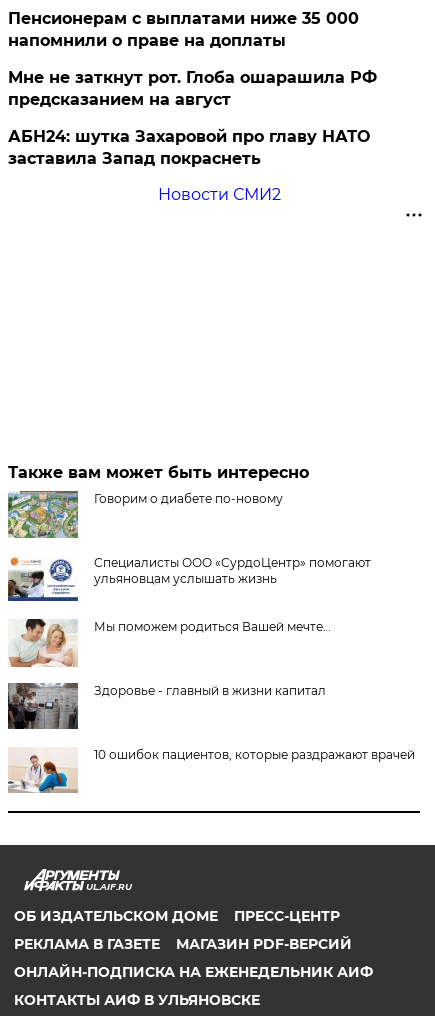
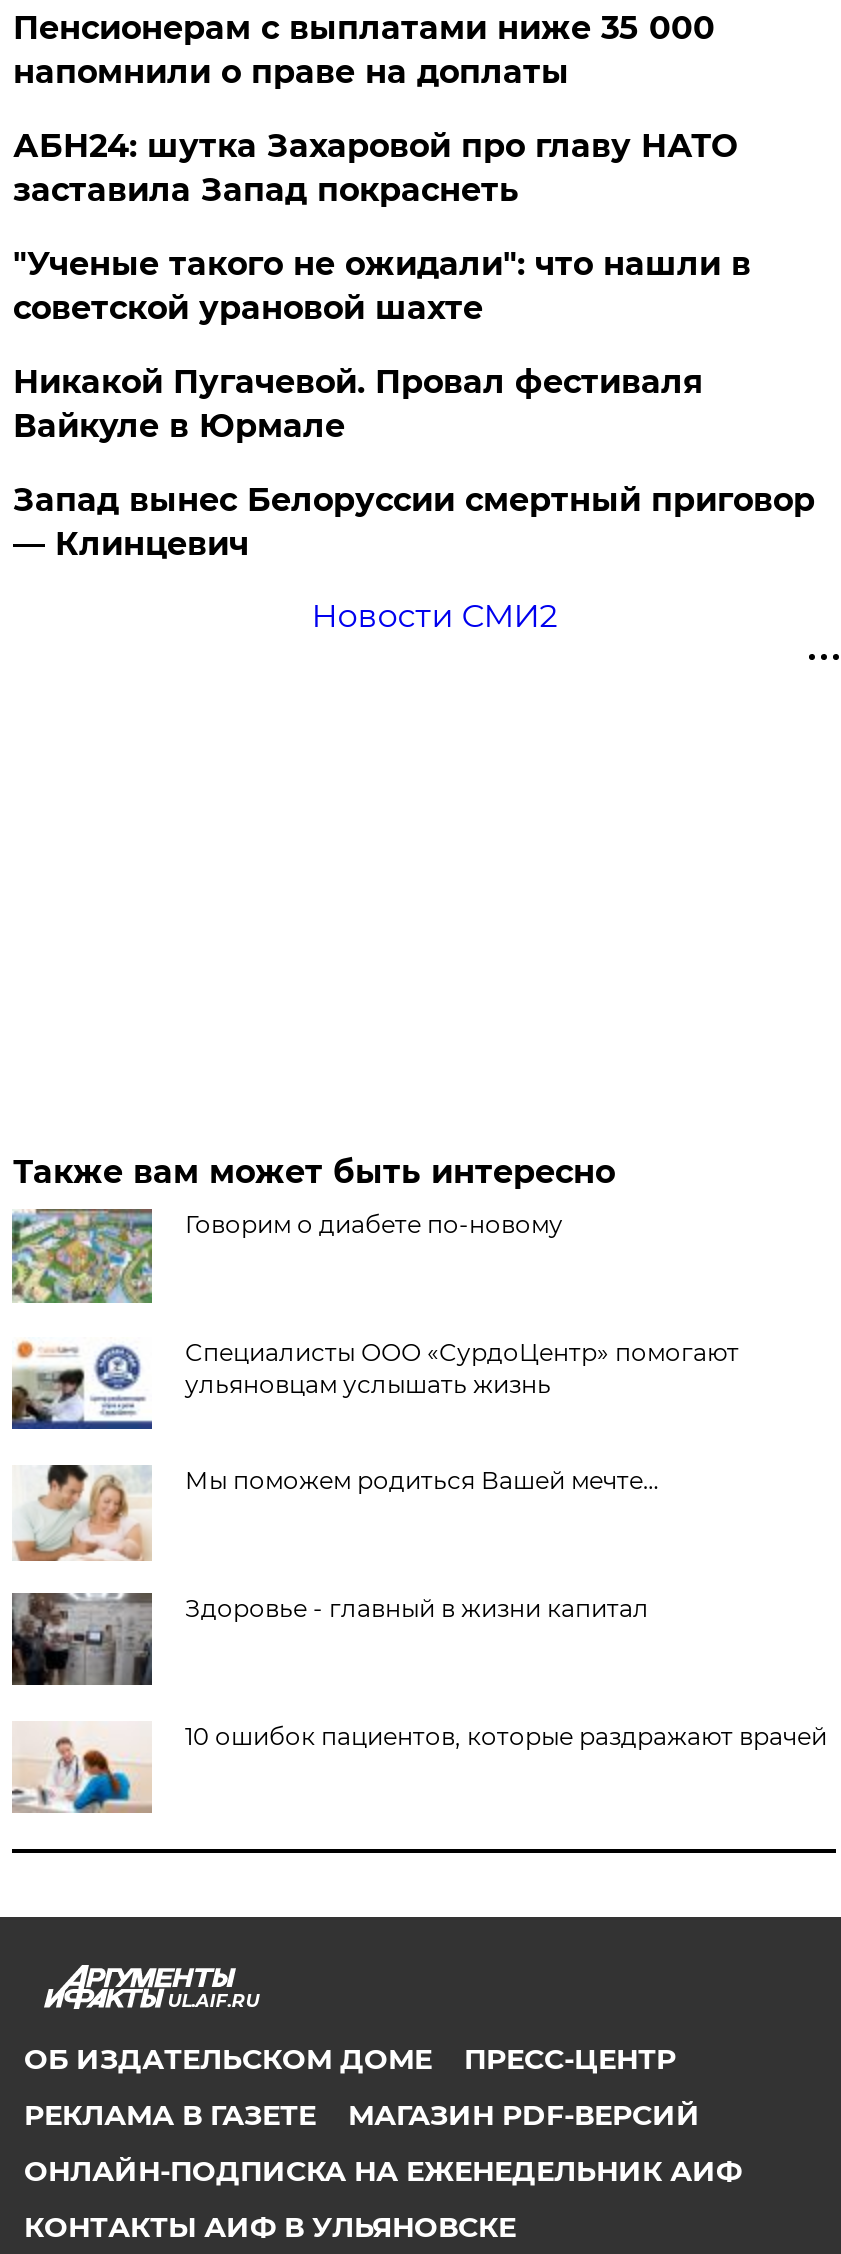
[8,68,377,109] Мне не заткнут рот. Глоба ошарашила РФ | предсказанием на август -> none
moved [8,127,370,168] -> [13,127,737,209]: АБН24: шутка Захаровой про главу НАТО | заставила Запад покраснеть
none -> [13,245,815,563] "Ученые такого не ожидали": что нашли в | советской урановой шахте | Никакой Пугачевой. Провал фестиваля | Вайкуле в Юрмале | Запад вынес Белоруссии смертный приговор | — Клинцевич

